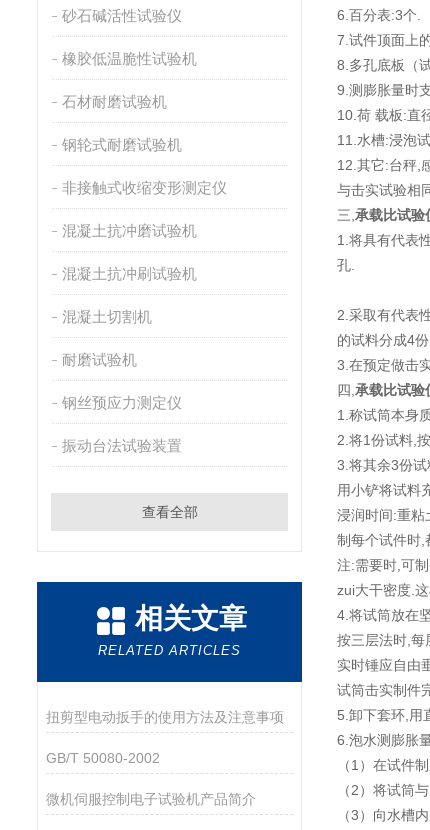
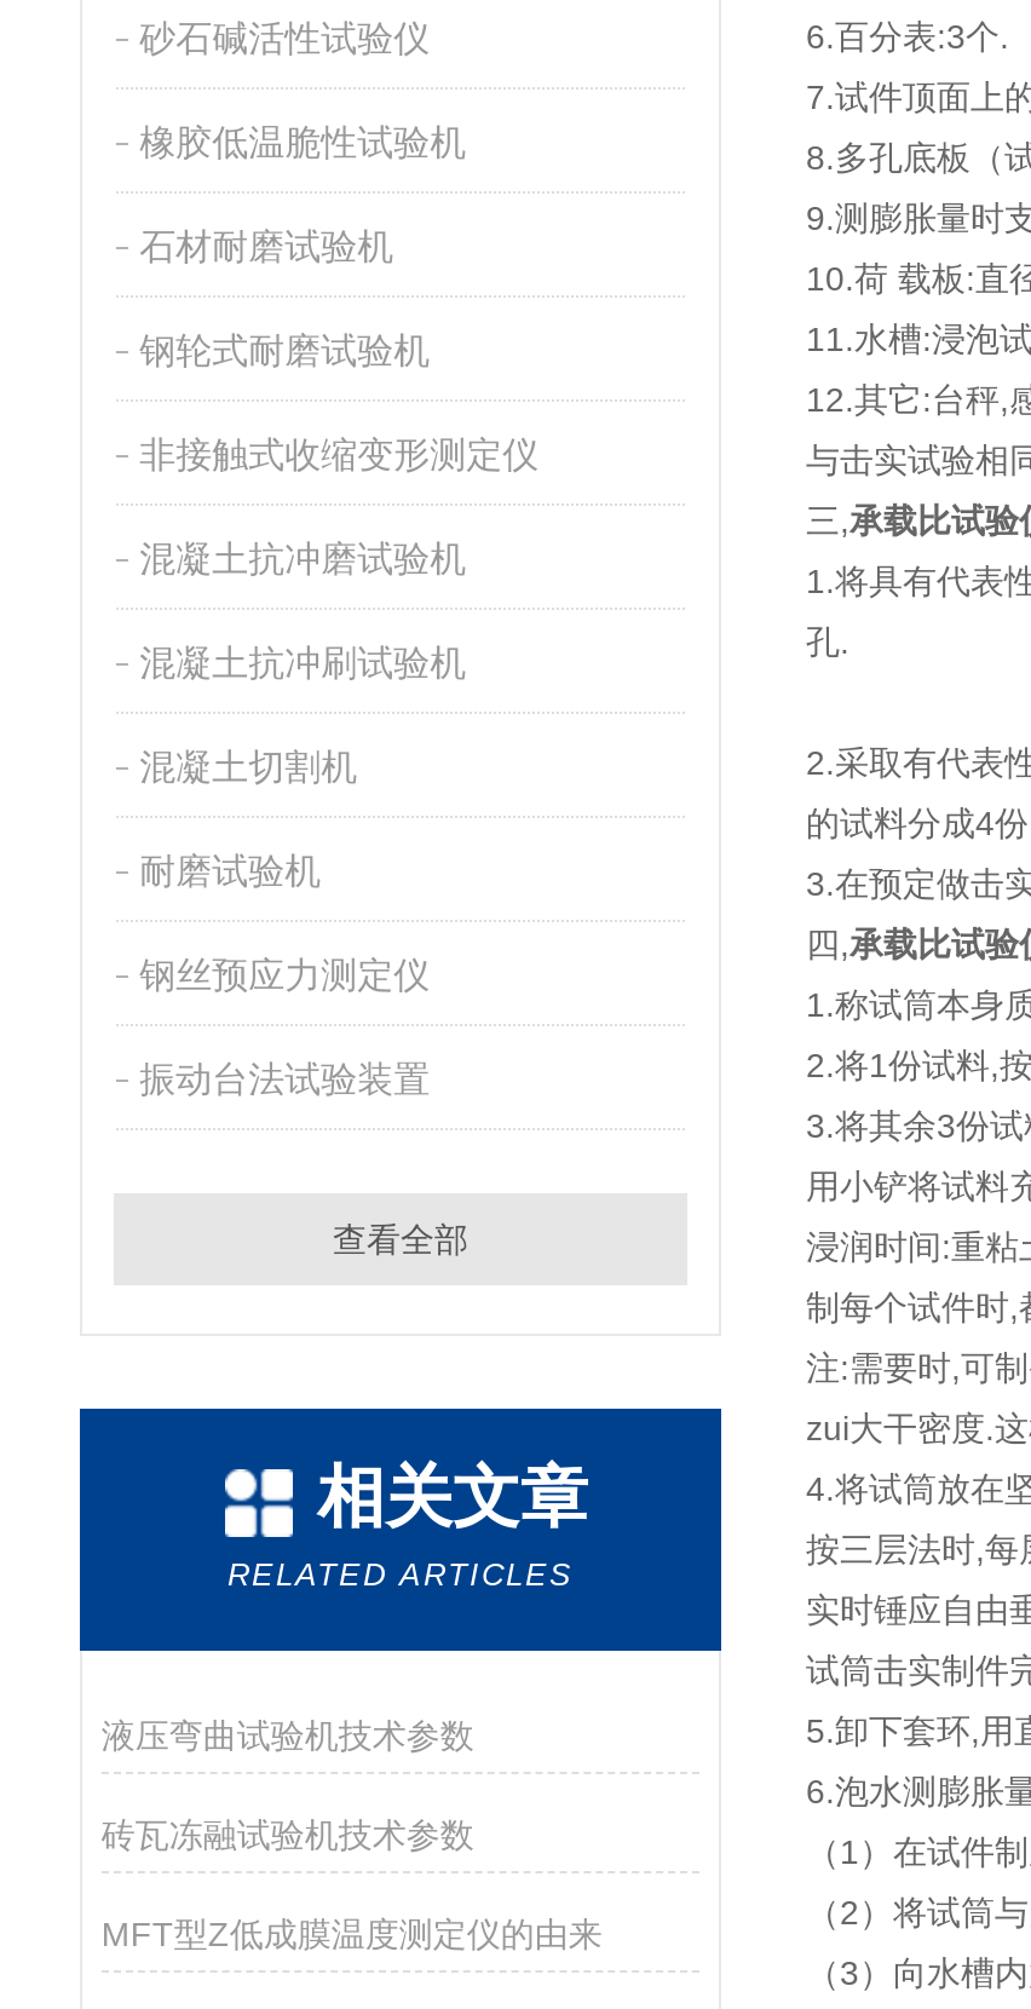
[46,709,284,725] 扭剪型电动扳手的使用方法及注意事项 -> [101,1716,474,1755] 液压弯曲试验机技术参数
[46,750,160,766] GB/T 50080-2002 -> [101,1815,474,1854] 砖瓦冻融试验机技术参数
[46,791,256,807] 微机伺服控制电子试验机产品简介 -> [101,1915,602,1953] MFT型Z低成膜温度测定仪的由来

